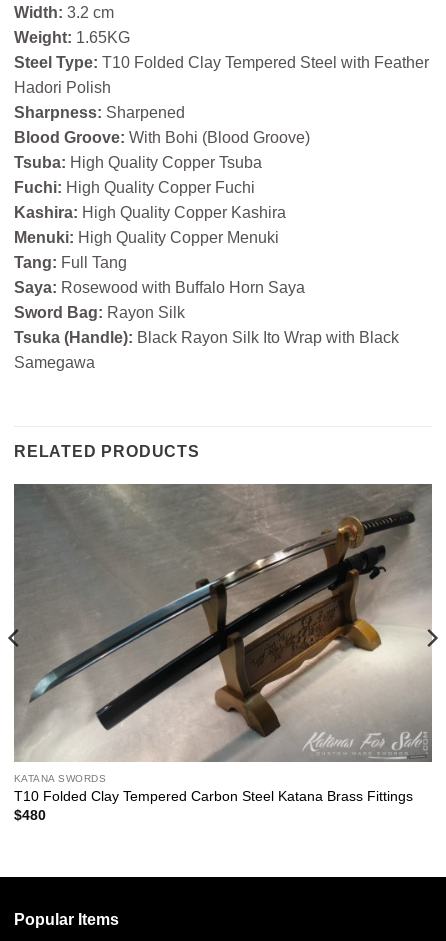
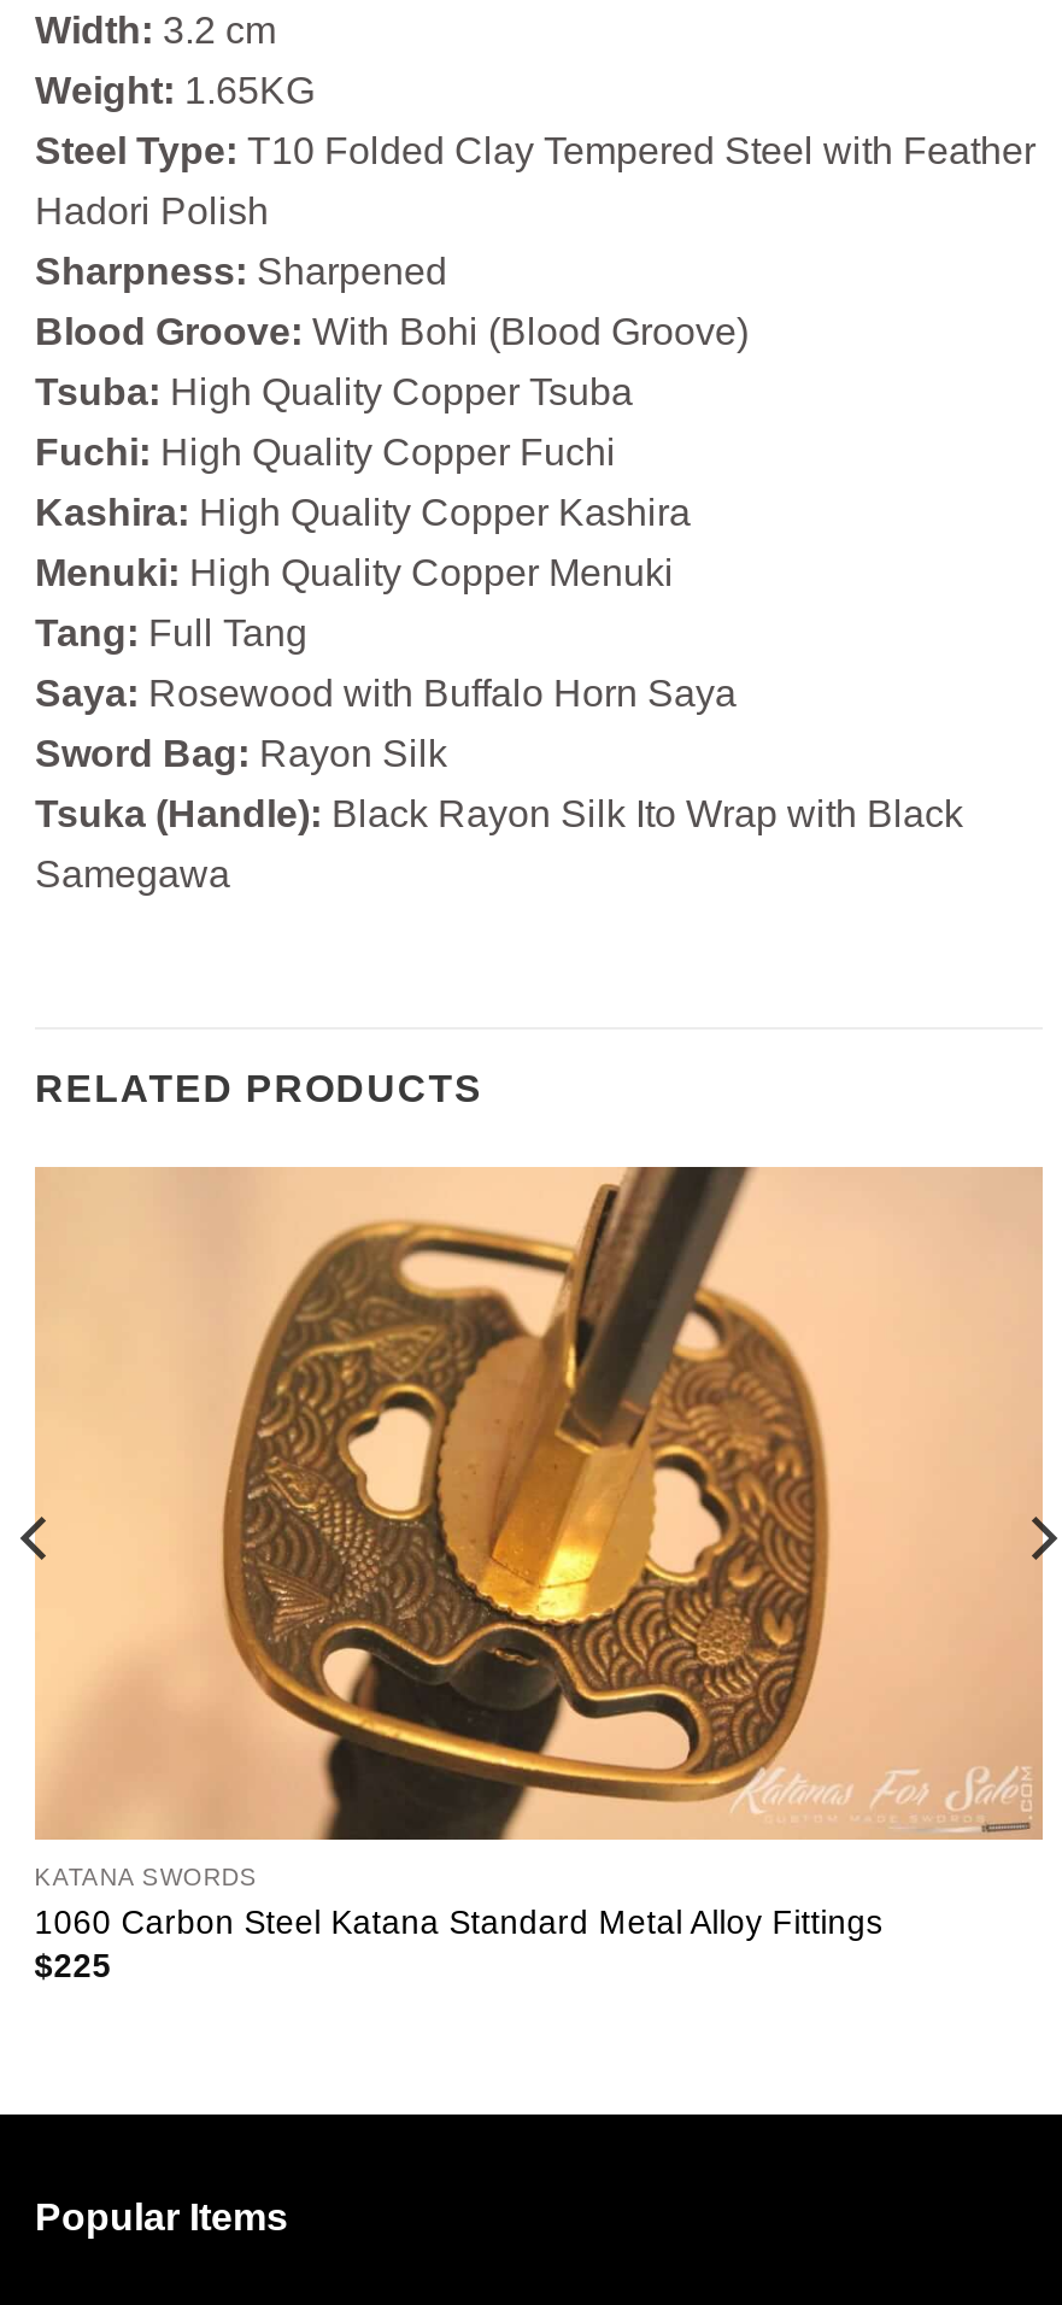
[13,483,433,823] [image] | T10 Folded Clay Tempered Carbon Steel Katana Brass Fittings | $480 -> [33,1167,1043,1984] [image] | 1060 Carbon Steel Katana Standard Metal Alloy Fittings | $225

